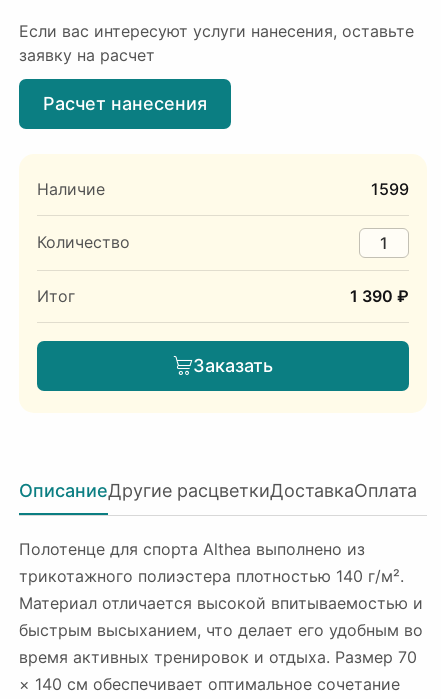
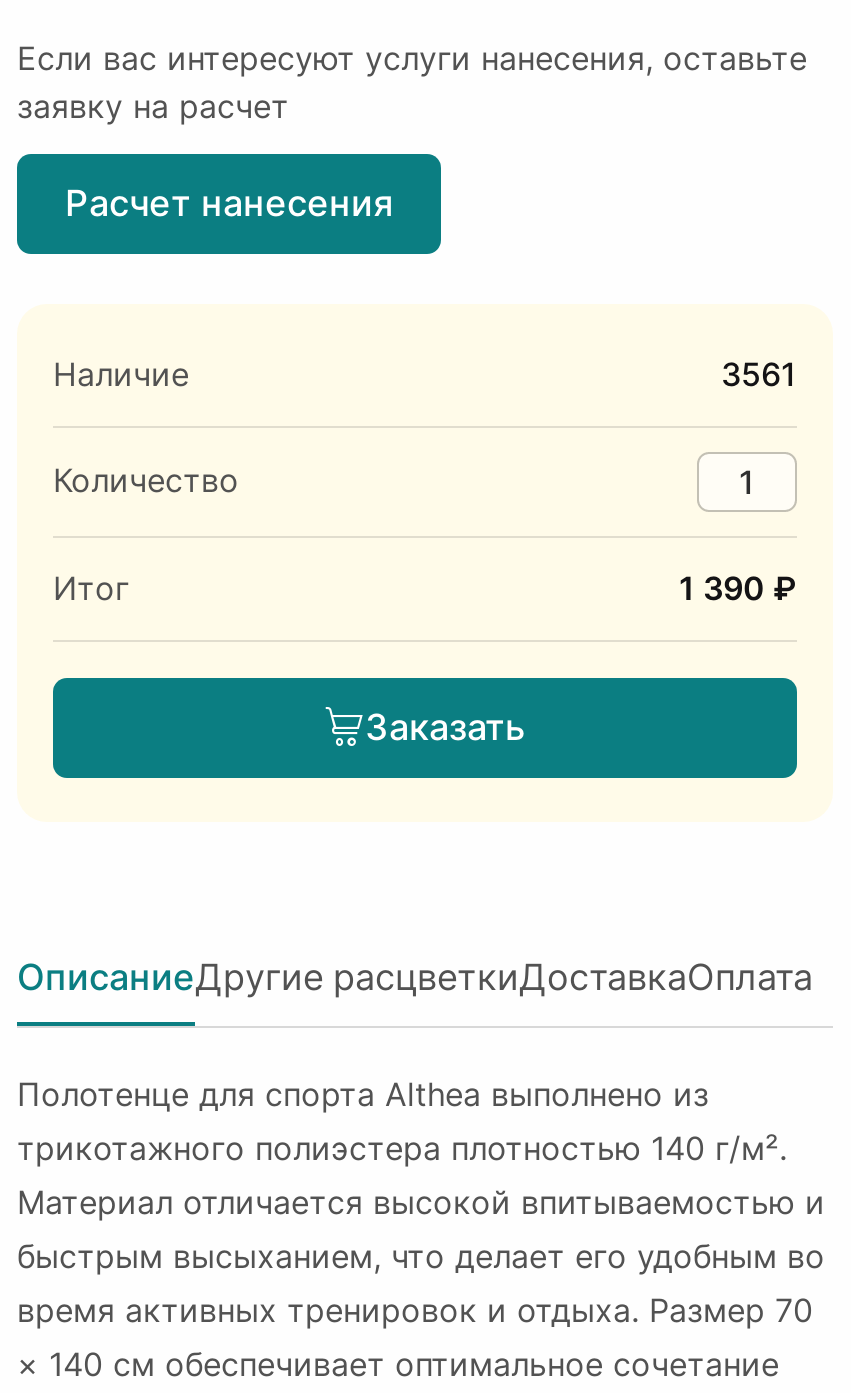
[371,178,409,198] 1599 -> [721,353,797,393] 3561

